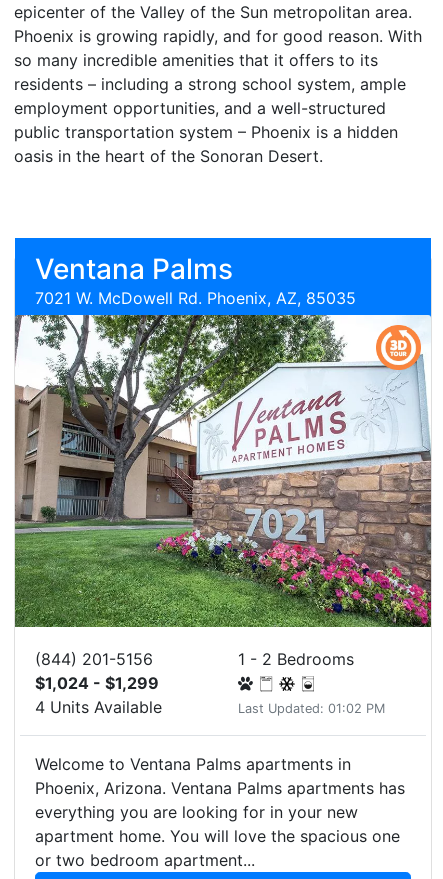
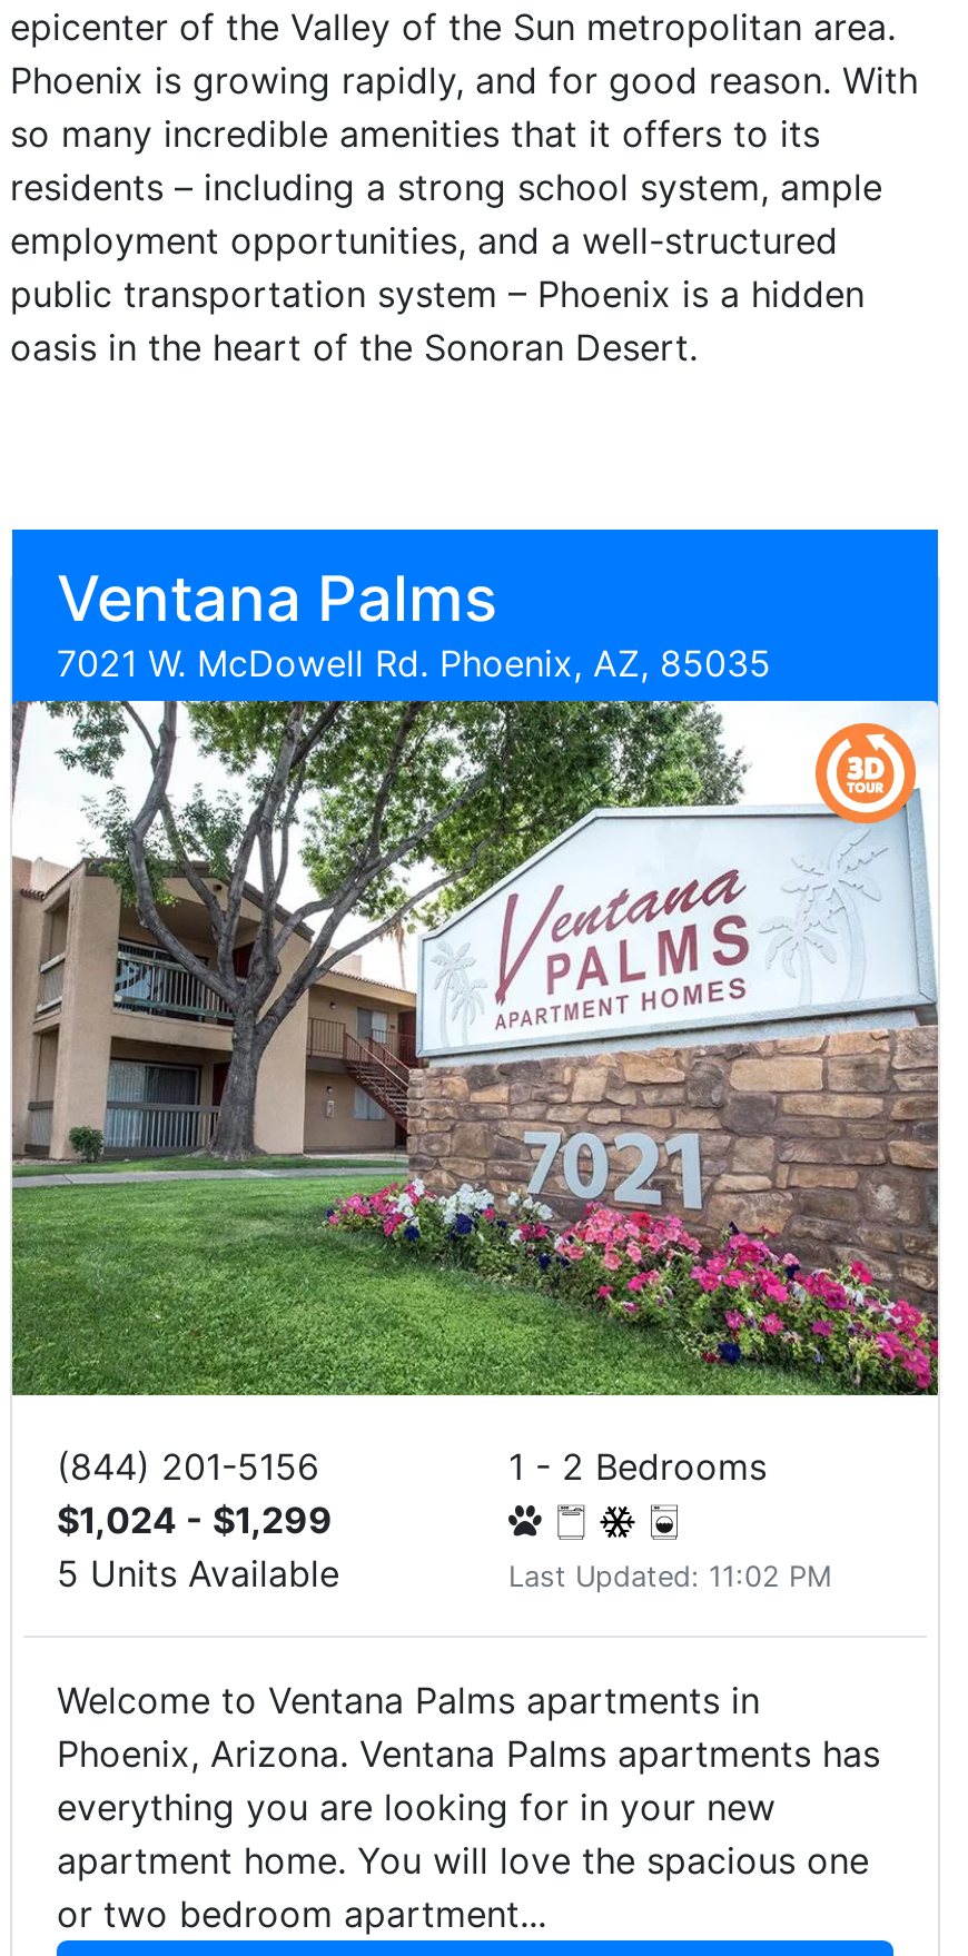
[35,697,162,717] 4 Units Available -> [57,1551,339,1596] 5 Units Available
[238,701,385,716] Last Updated: 01:02 PM -> [508,1560,831,1593] Last Updated: 11:02 PM

